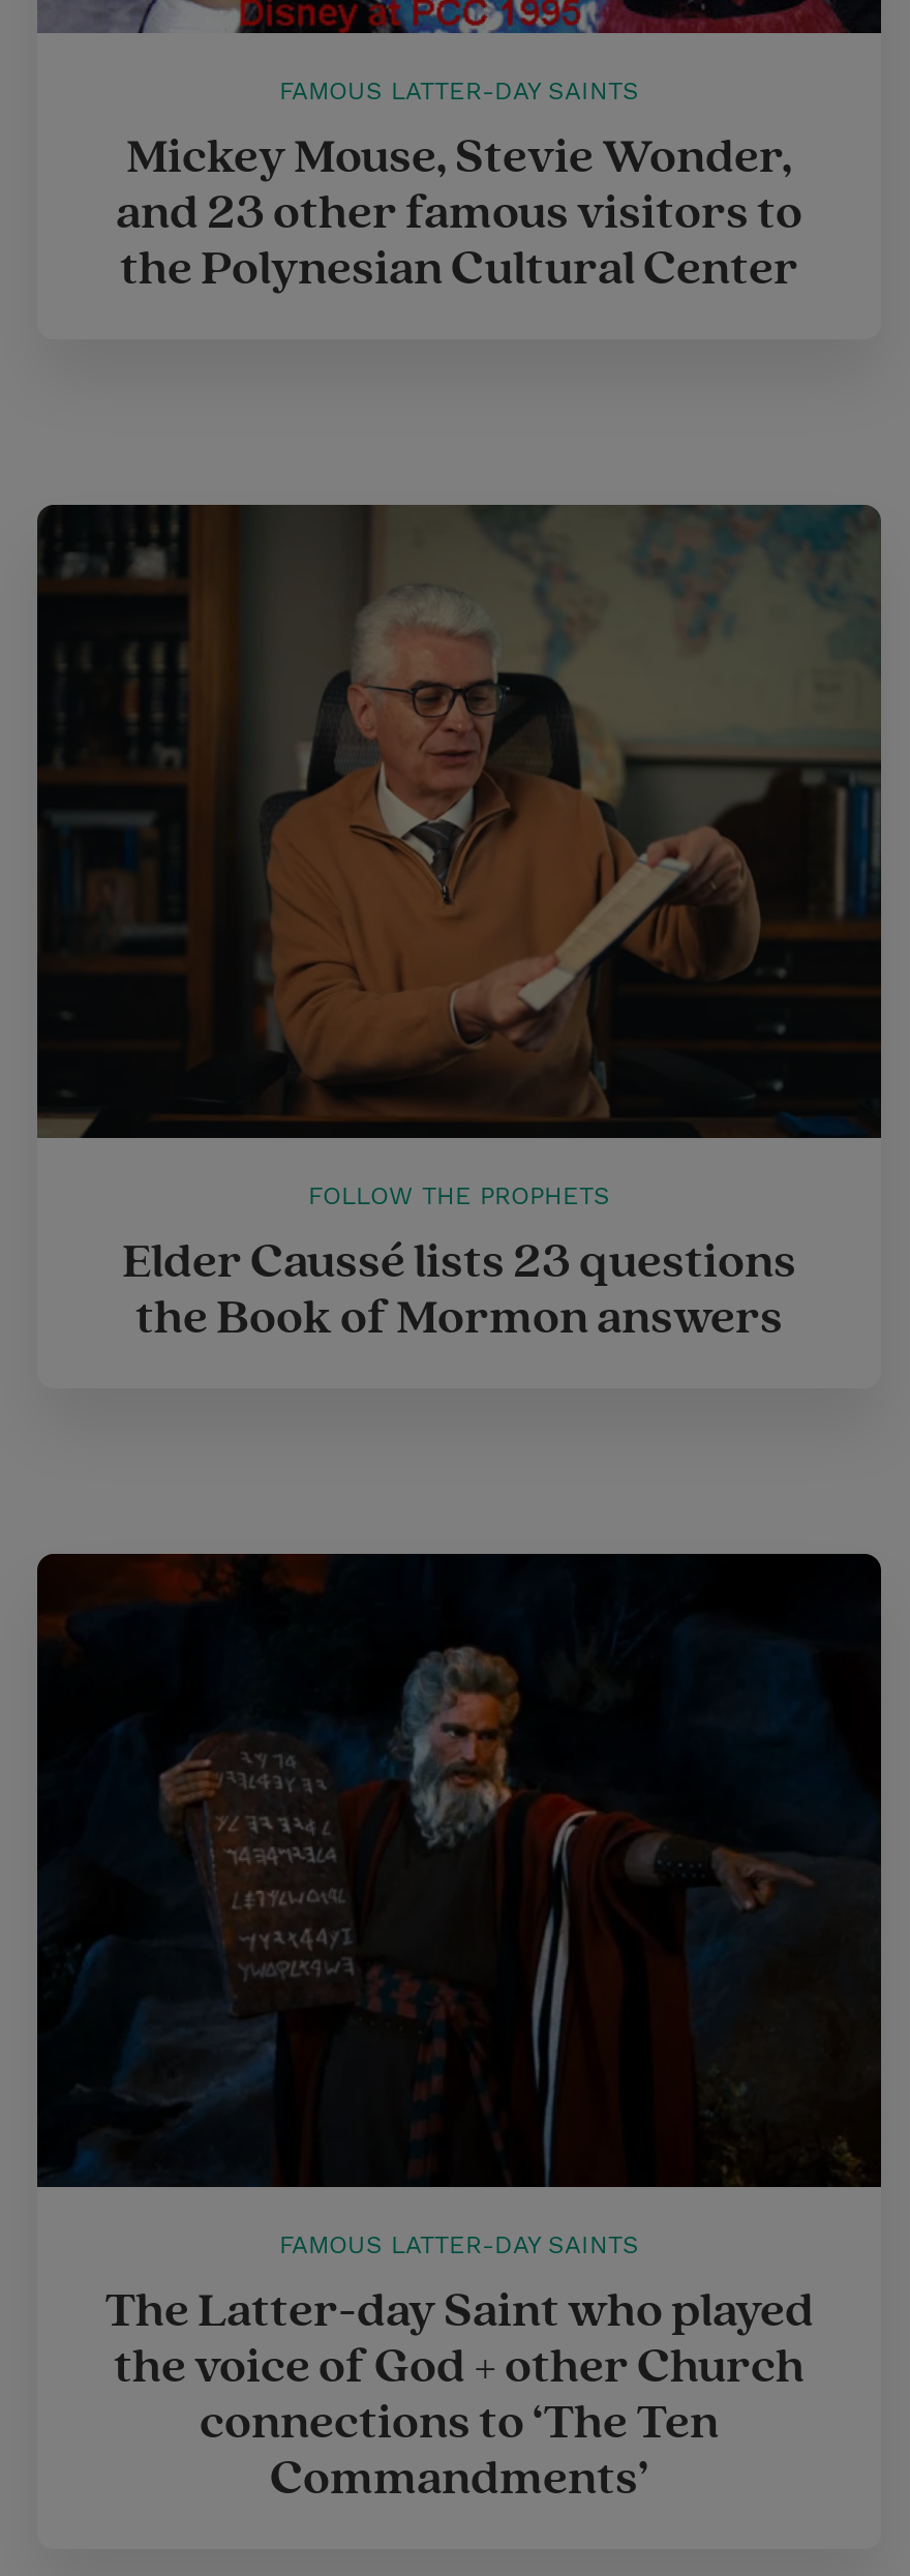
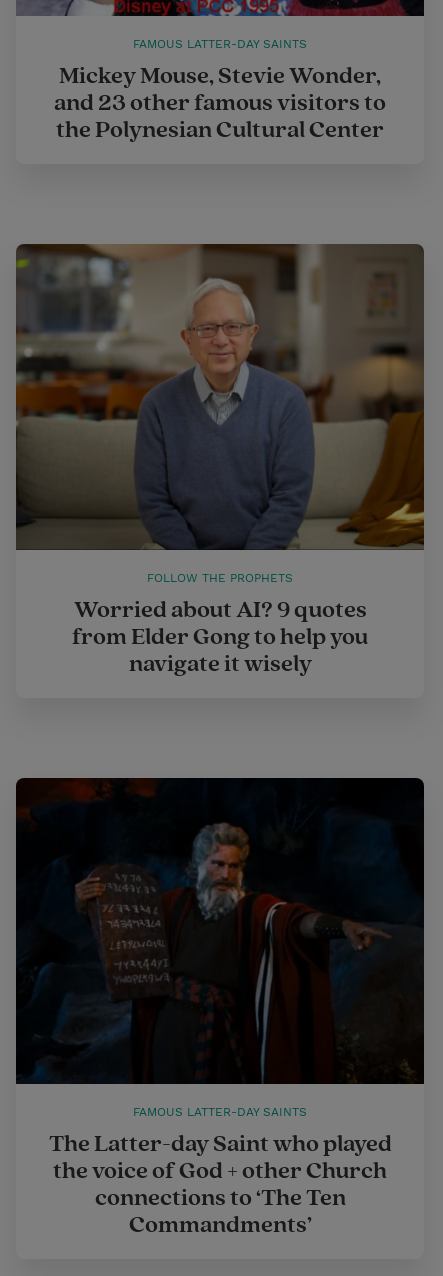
[35,503,883,1140] [image] -> [15,243,425,551] [image]
[122,1231,796,1349] Elder Caussé lists 23 questions | the Book of Mormon answers -> [72,595,368,679] Worried about AI? 9 quotes | from Elder Gong to help you | navigate it wisely

